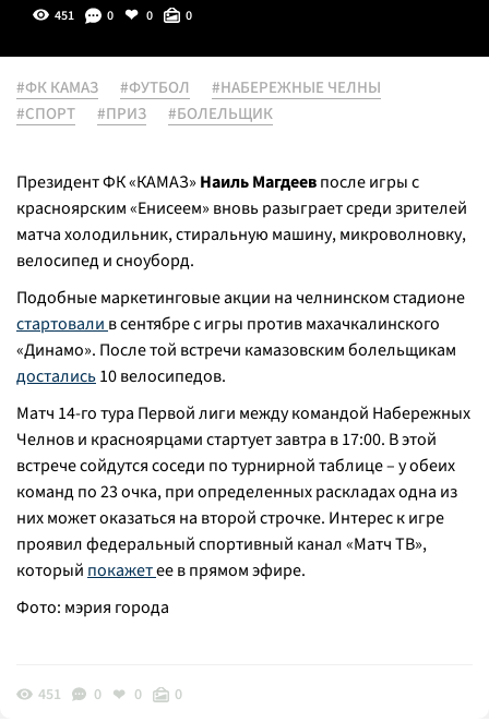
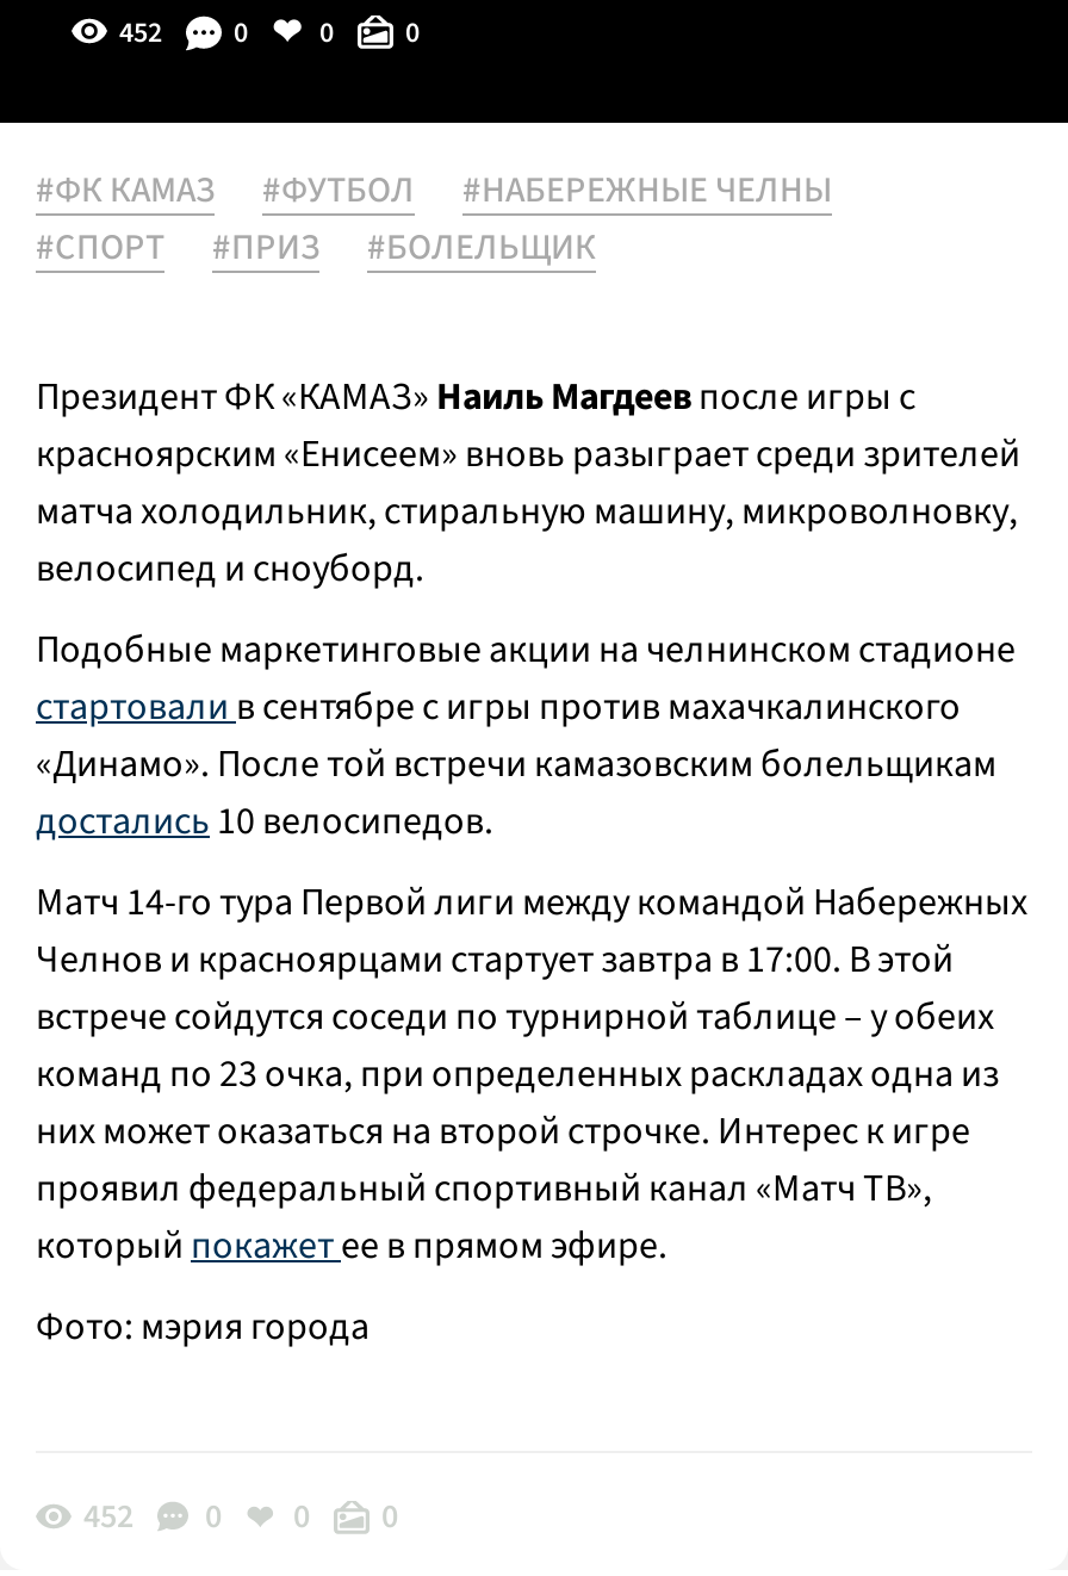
[55,7,192,25] 451 0 0 0 -> [119,13,420,54] 452 0 0 0
[38,684,182,706] 451 0 0 0 -> [83,1494,398,1541] 452 0 0 0

